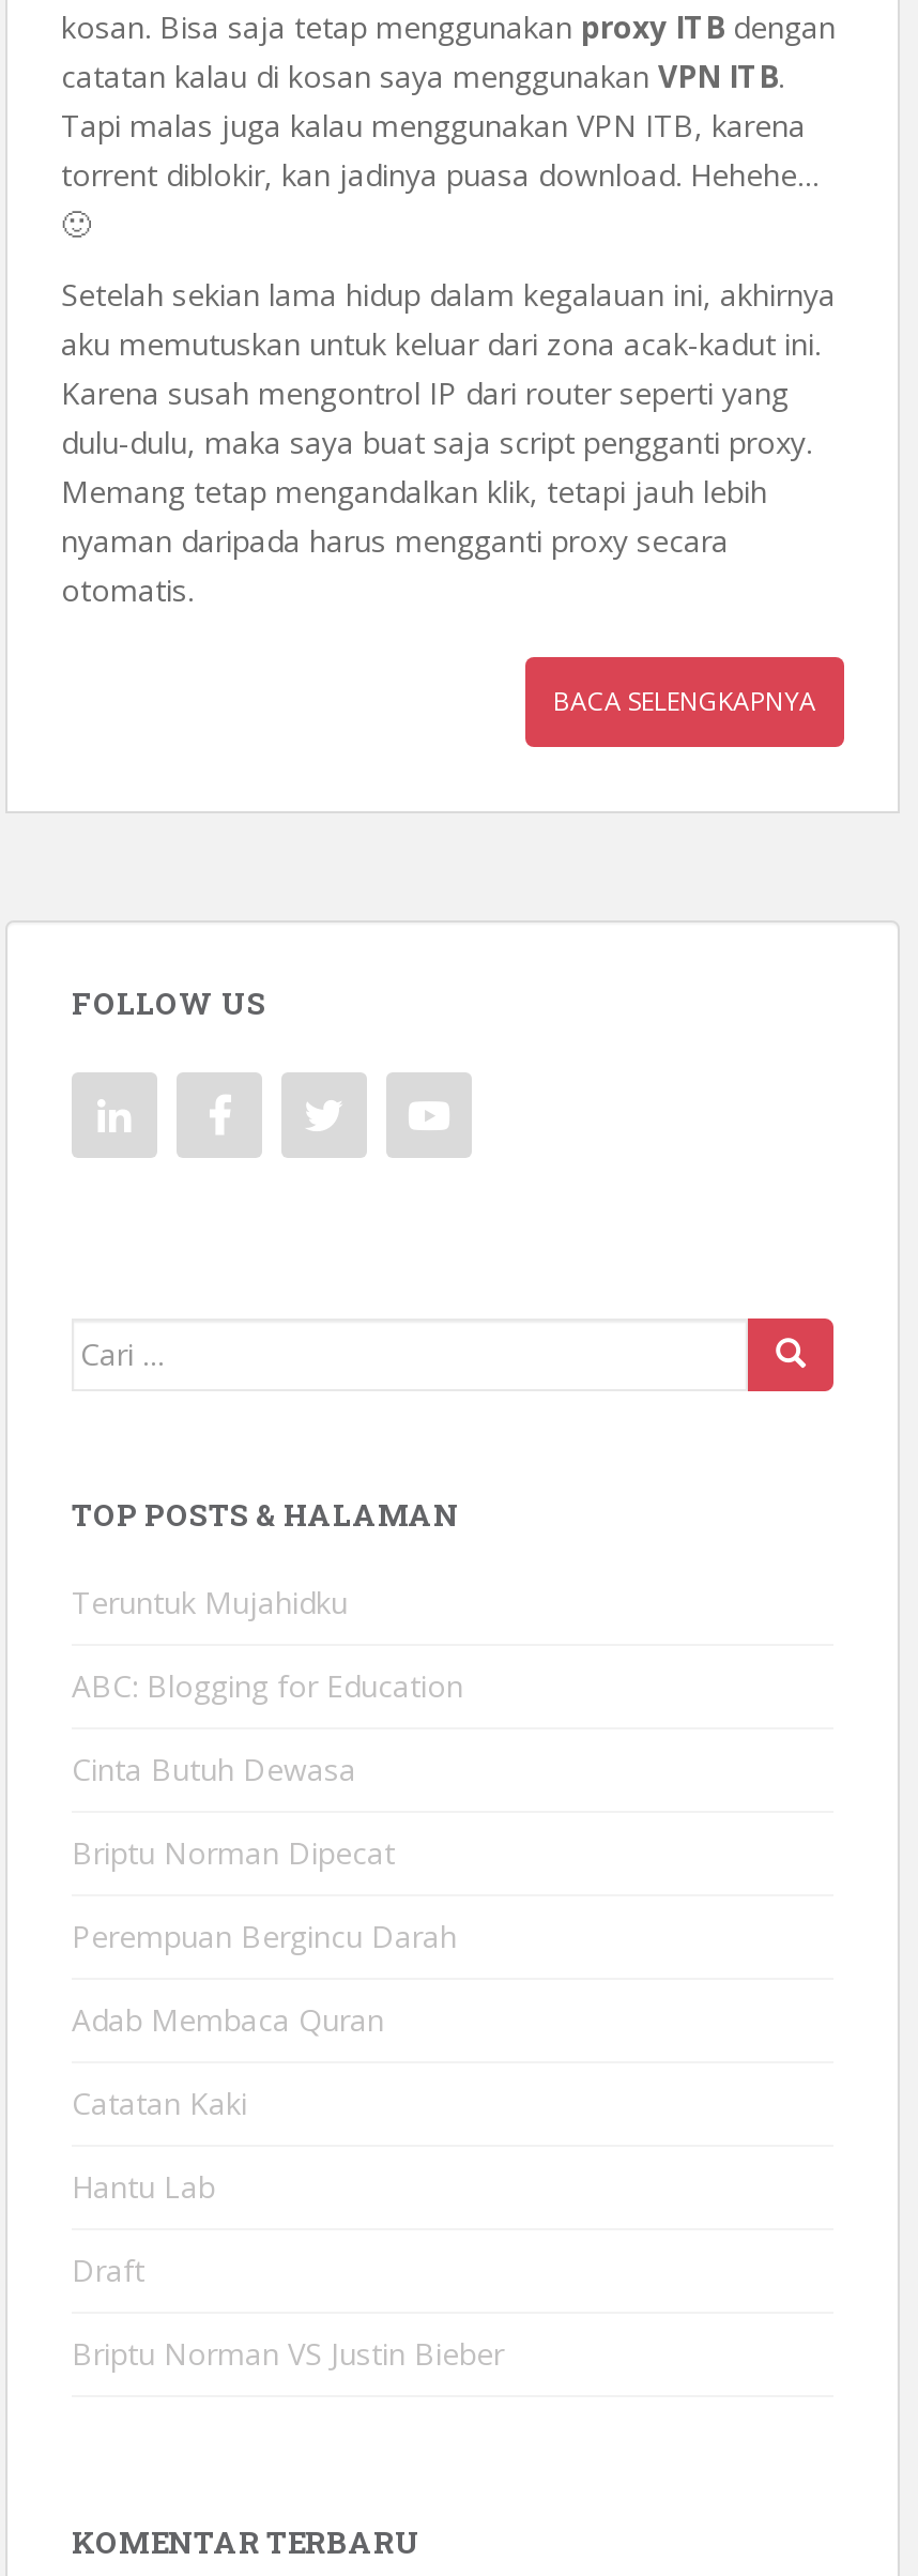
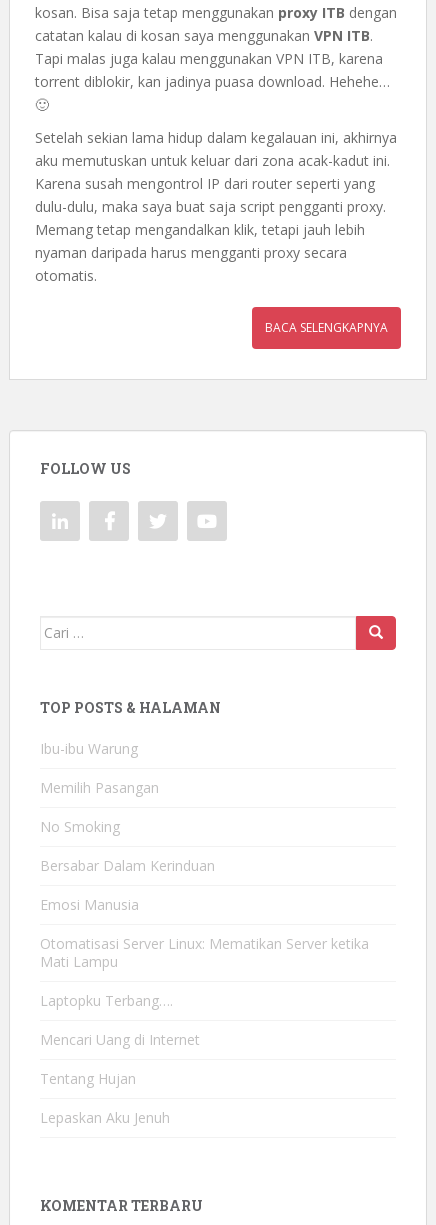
[72,1581,348,1621] Teruntuk Mujahidku -> [40,738,138,757] Ibu-ibu Warung
[72,1664,463,1705] ABC: Blogging for Education -> [40,777,159,796] Memilih Pasangan
[72,1748,356,1788] Cinta Butuh Dewasa -> [40,816,120,835] No Smoking
[72,1831,395,1872] Briptu Norman Dipecat -> [40,855,215,874] Bersabar Dalam Kerinduan
[72,1915,457,1955] Perempuan Bergincu Darah -> [40,894,139,913] Emosi Manusia
[72,1998,384,2039] Adab Membaca Quran -> [40,933,369,970] Otomatisasi Server Linux: Mematikan Server ketika | Mati Lampu
[72,2082,247,2122] Catatan Kaki -> [40,990,173,1009] Laptopku Terbang….
[72,2165,215,2206] Hantu Lab -> [40,1029,200,1048] Mencari Uang di Internet
[72,2249,144,2289] Draft -> [40,1068,136,1087] Tentang Hujan
[72,2332,504,2373] Briptu Norman VS Justin Bieber -> [40,1107,170,1126] Lepaskan Aku Jenuh

